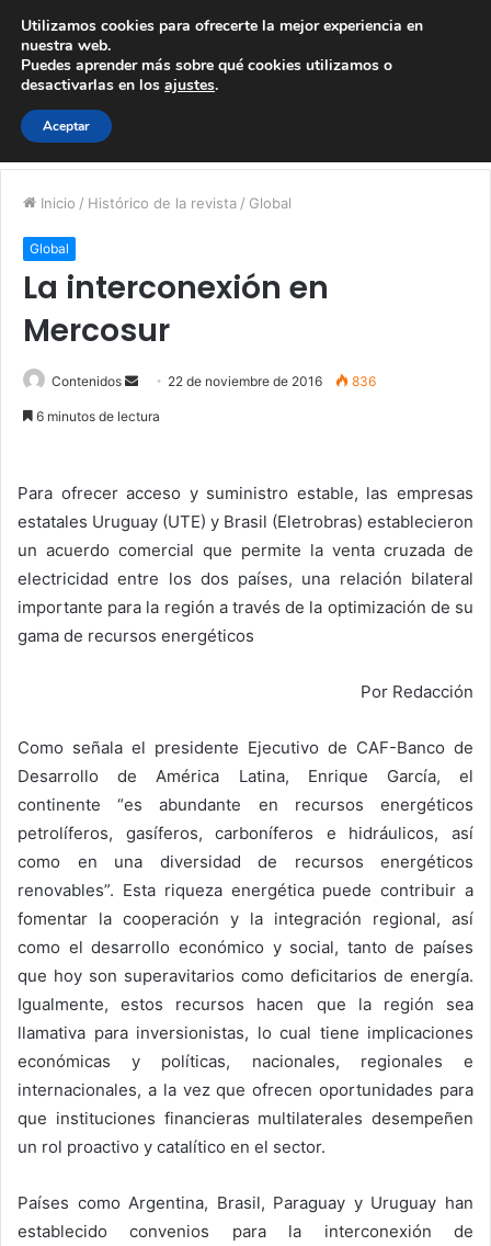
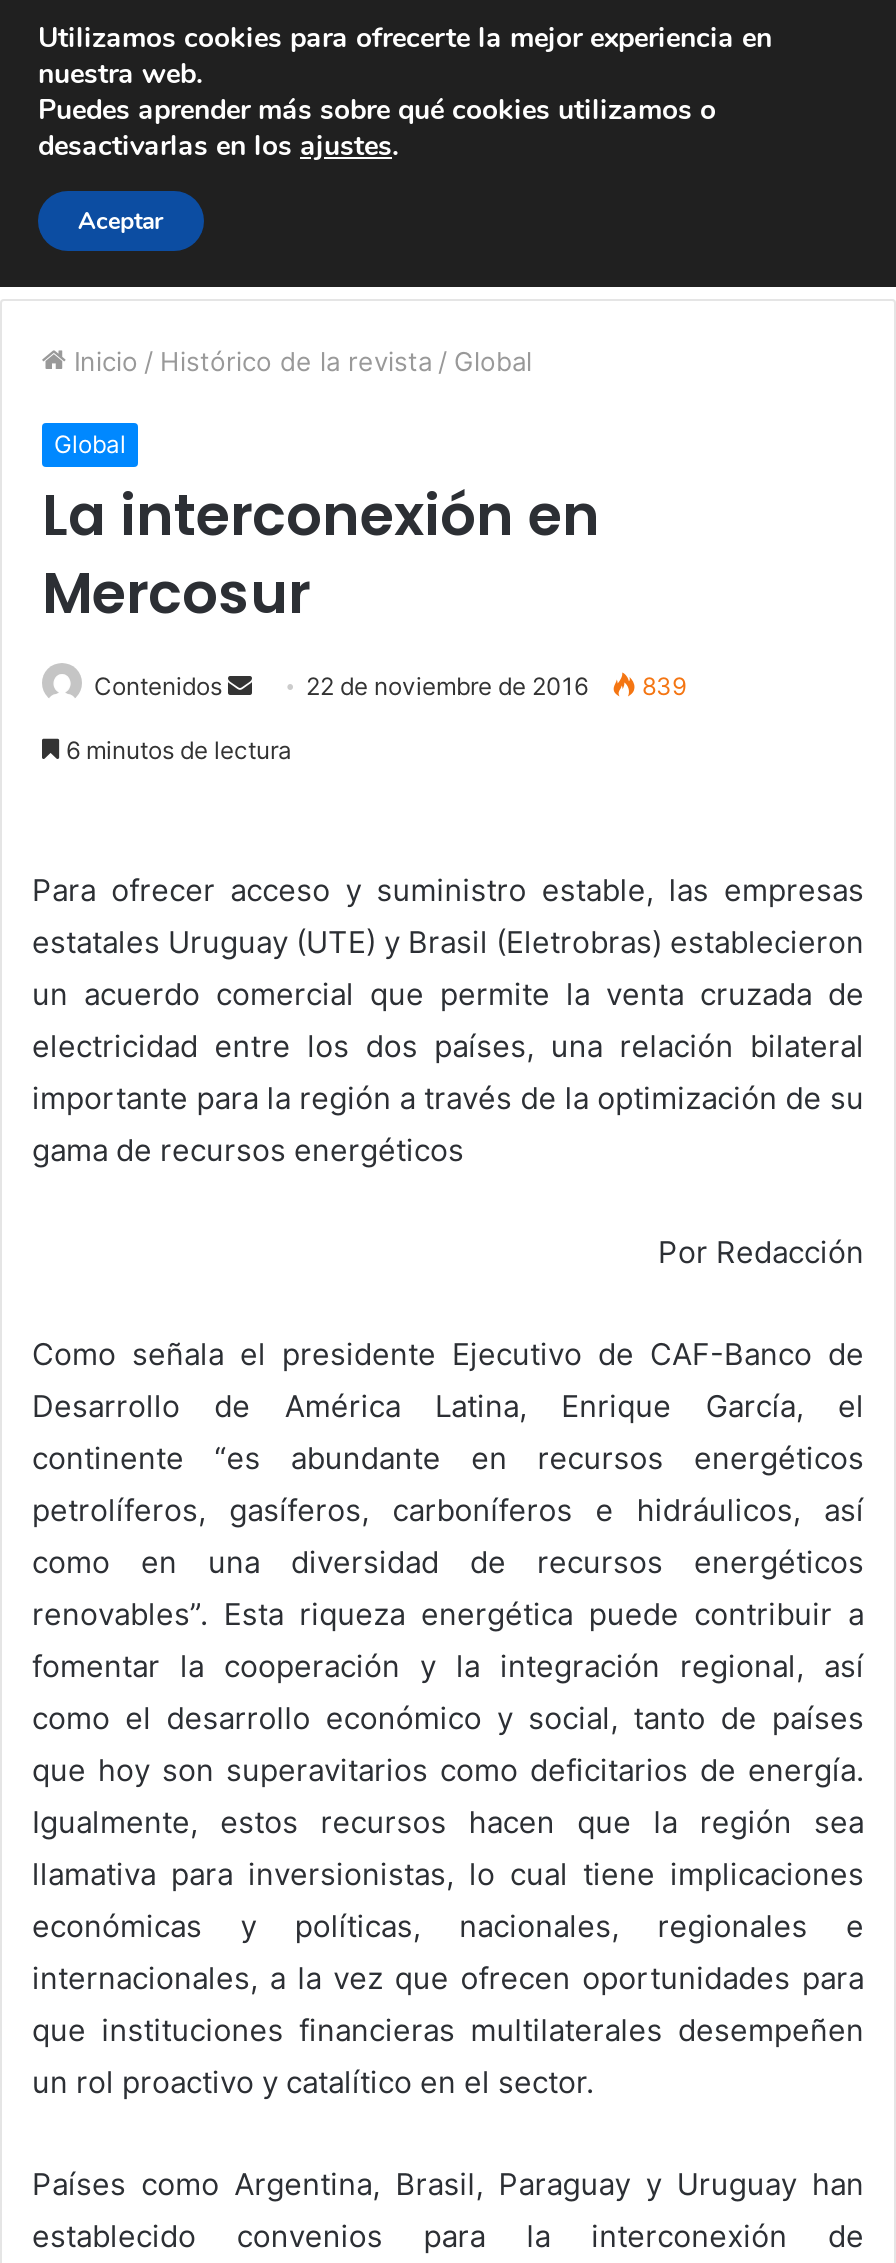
[349,373,376,389] 836 -> [636,671,686,701] 839

